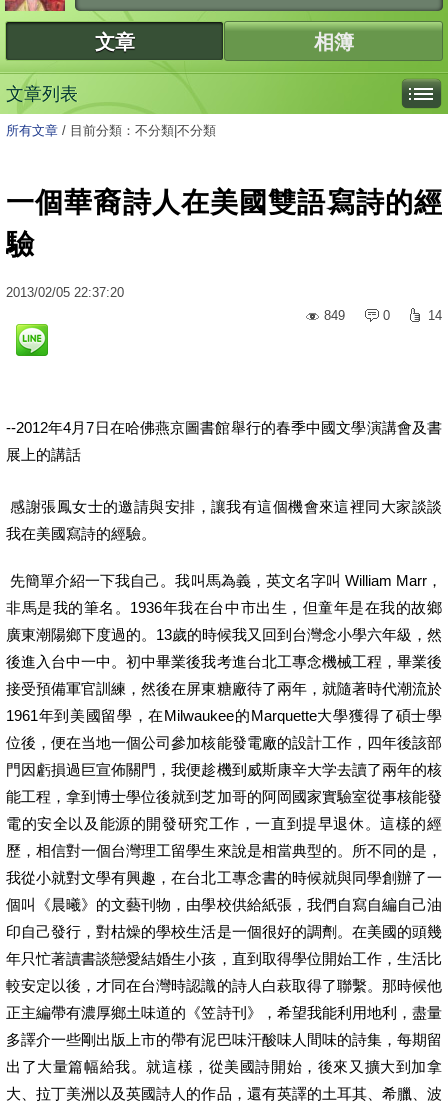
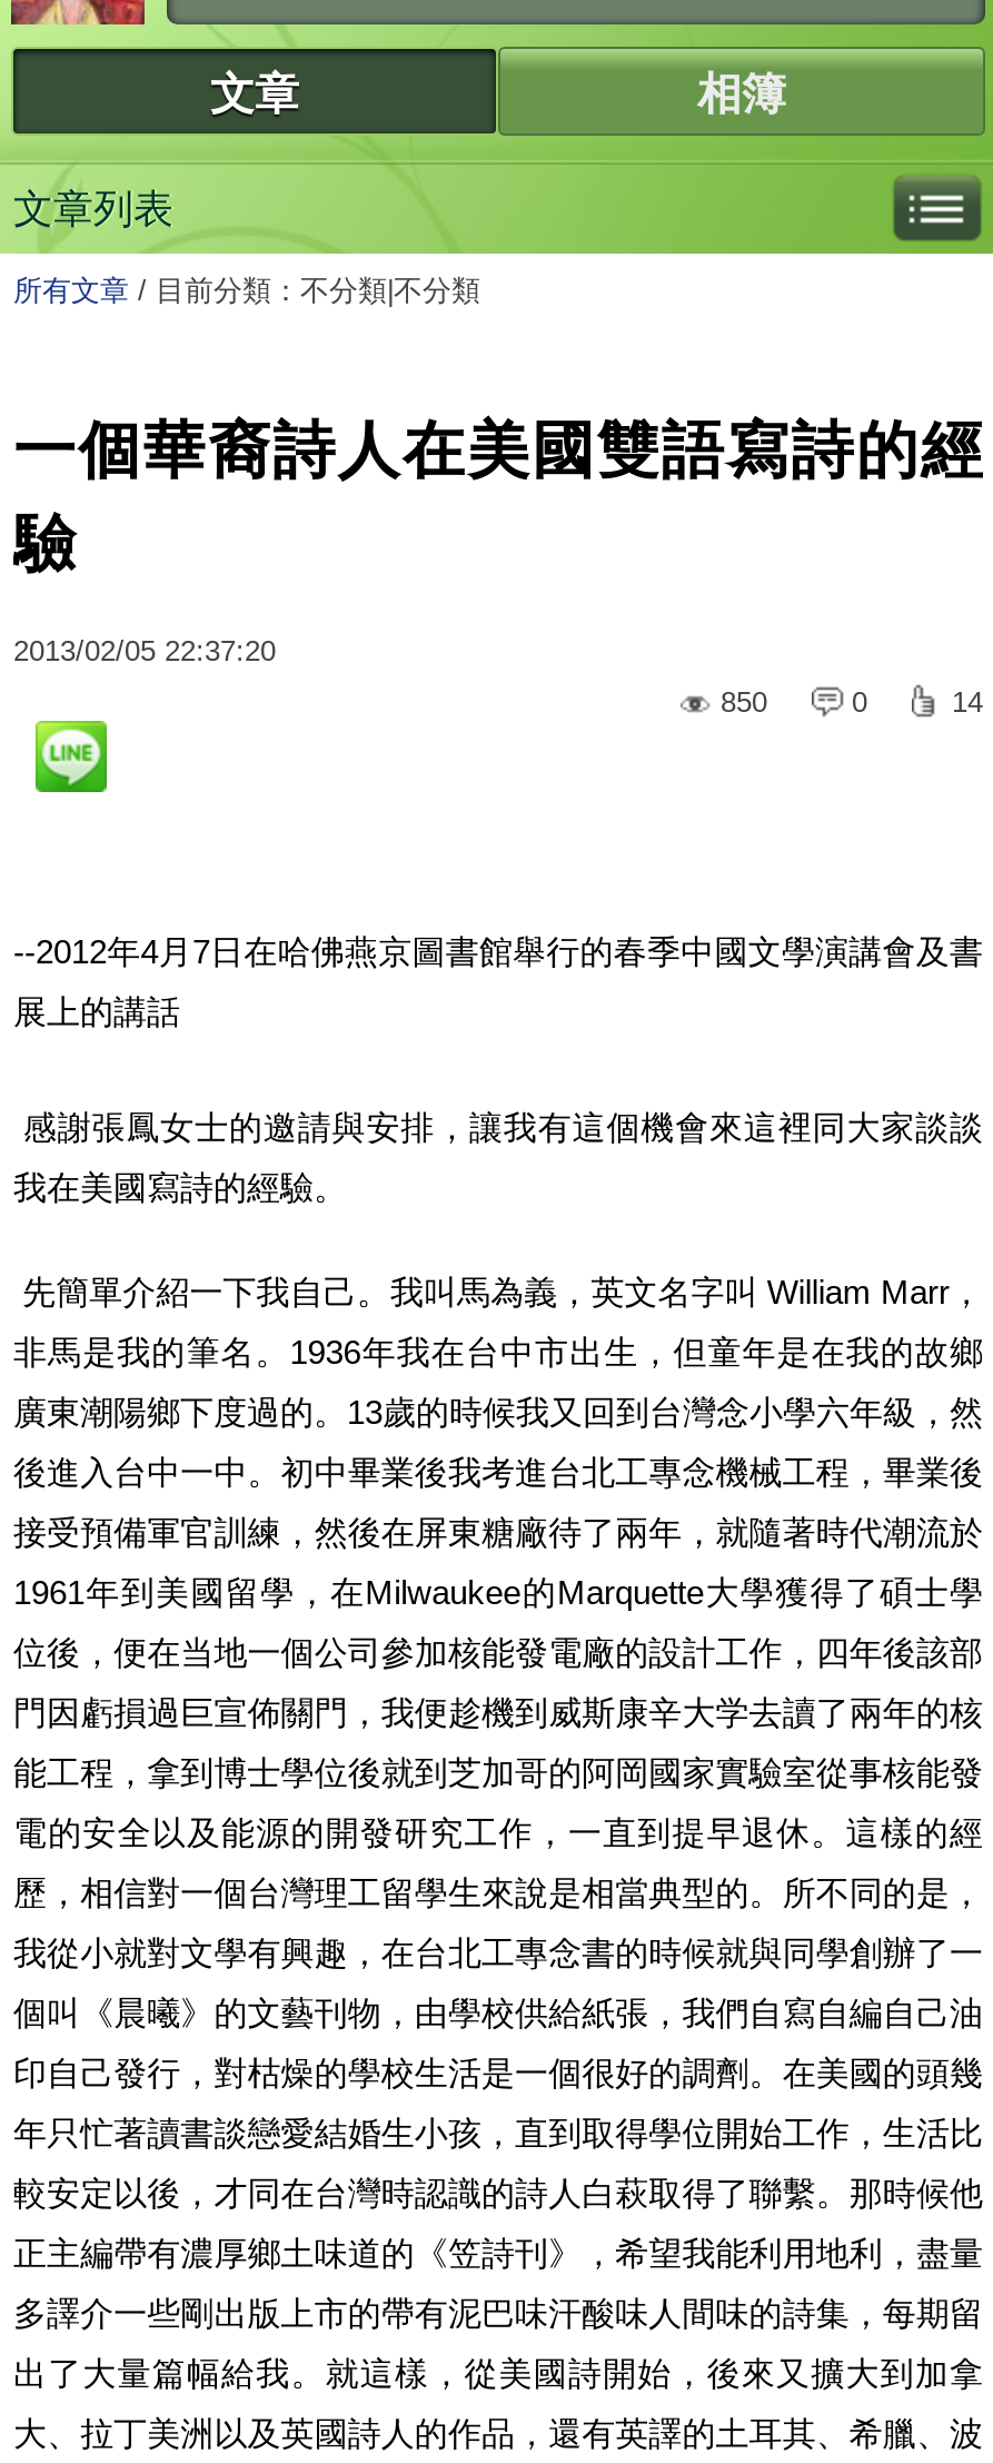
[324,308,345,323] 849 -> [721,685,767,719] 850

